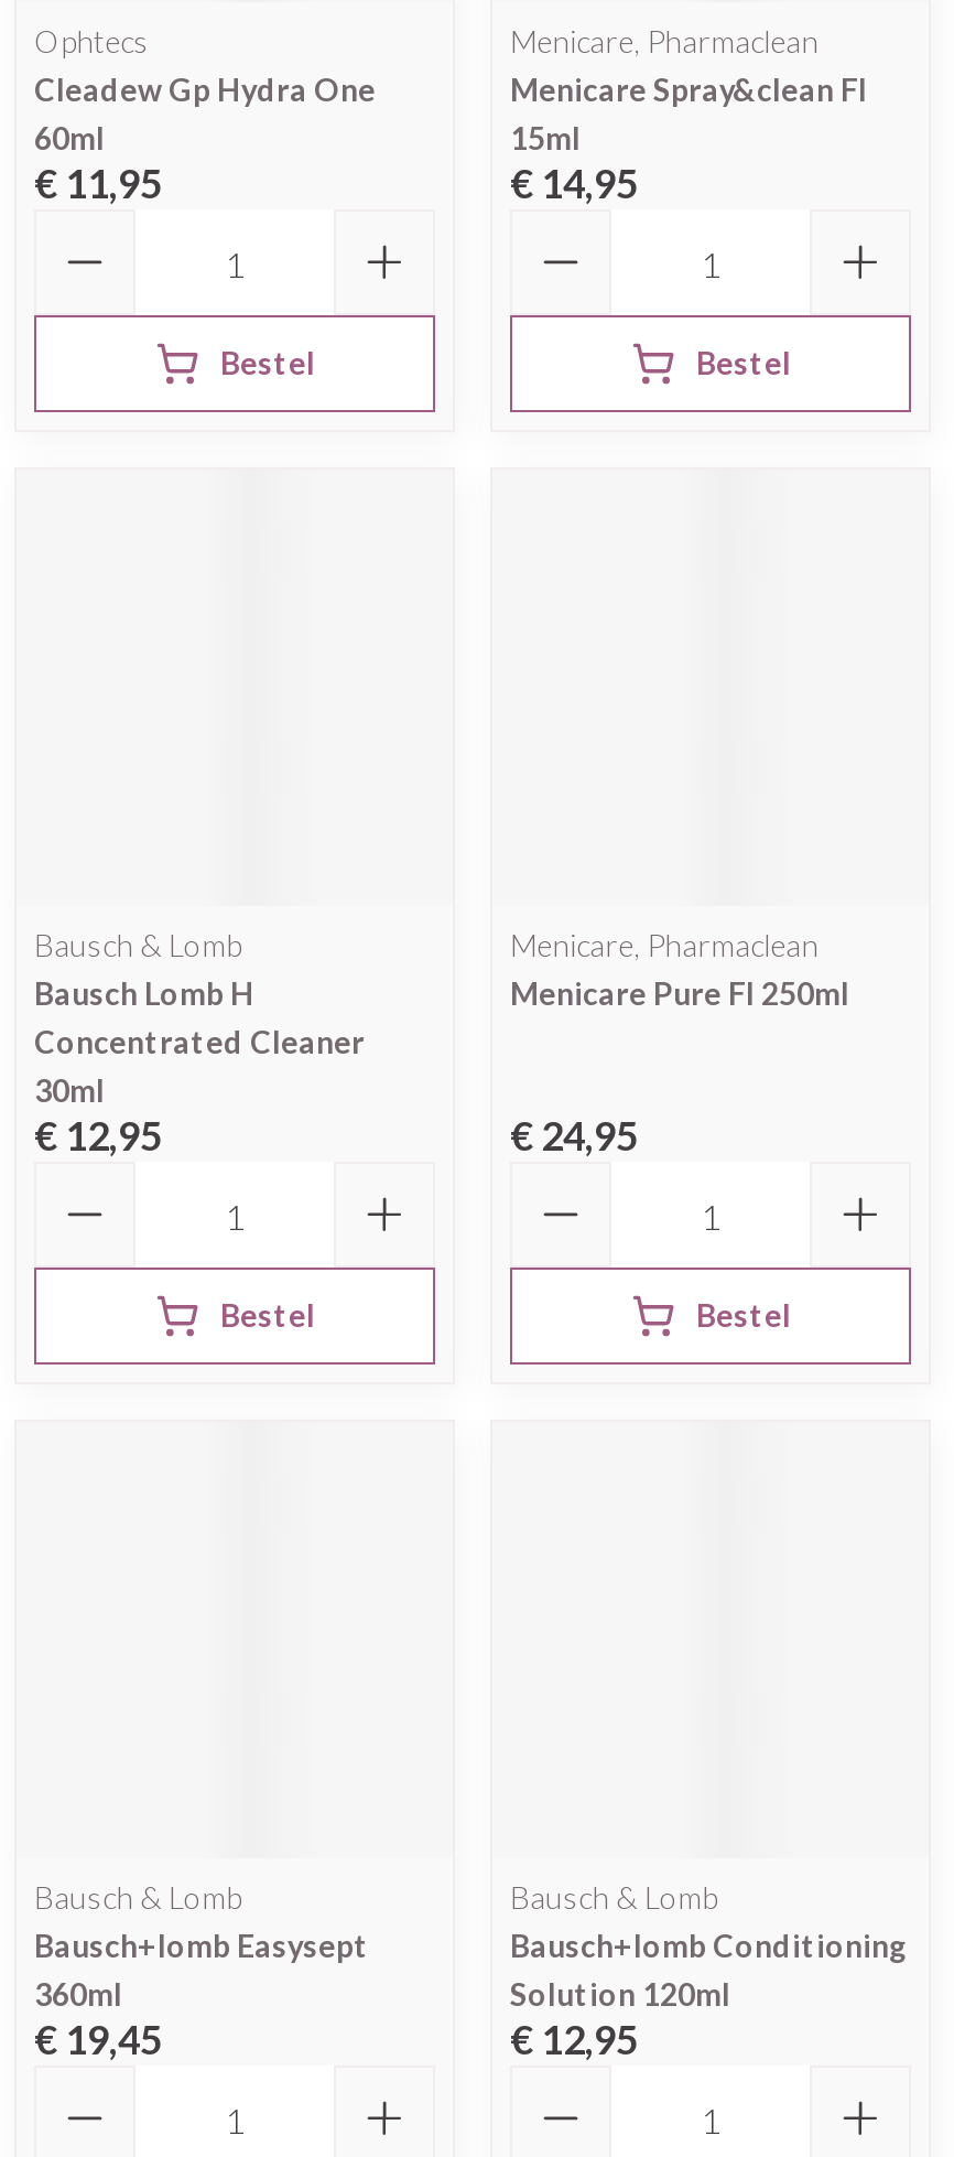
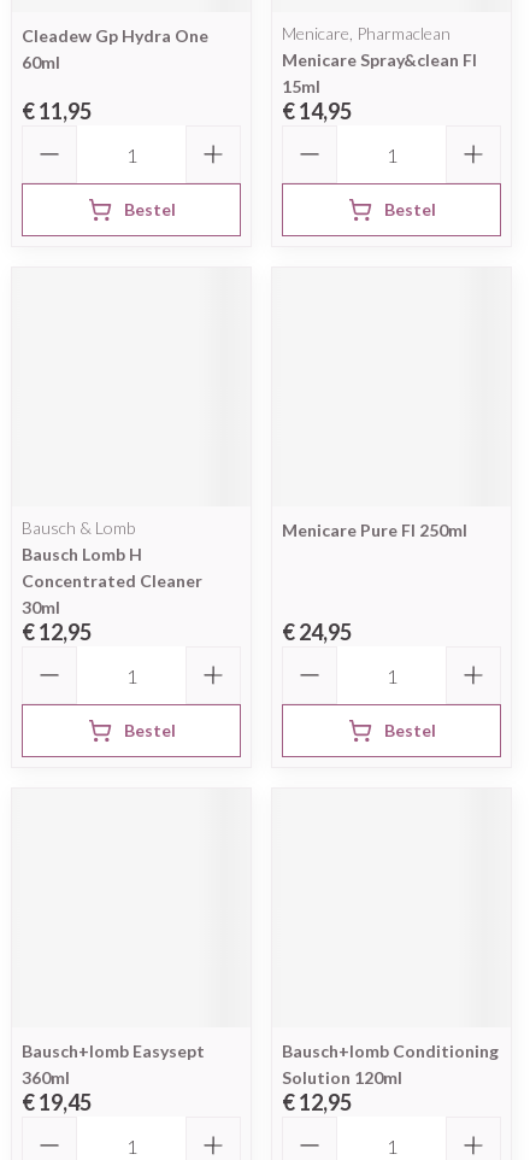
[34,22,149,60] Ophtecs -> none
[510,926,819,963] Menicare, Pharmaclean -> none
[34,1878,241,1916] Bausch & Lomb -> none
[510,1878,717,1916] Bausch & Lomb -> none

